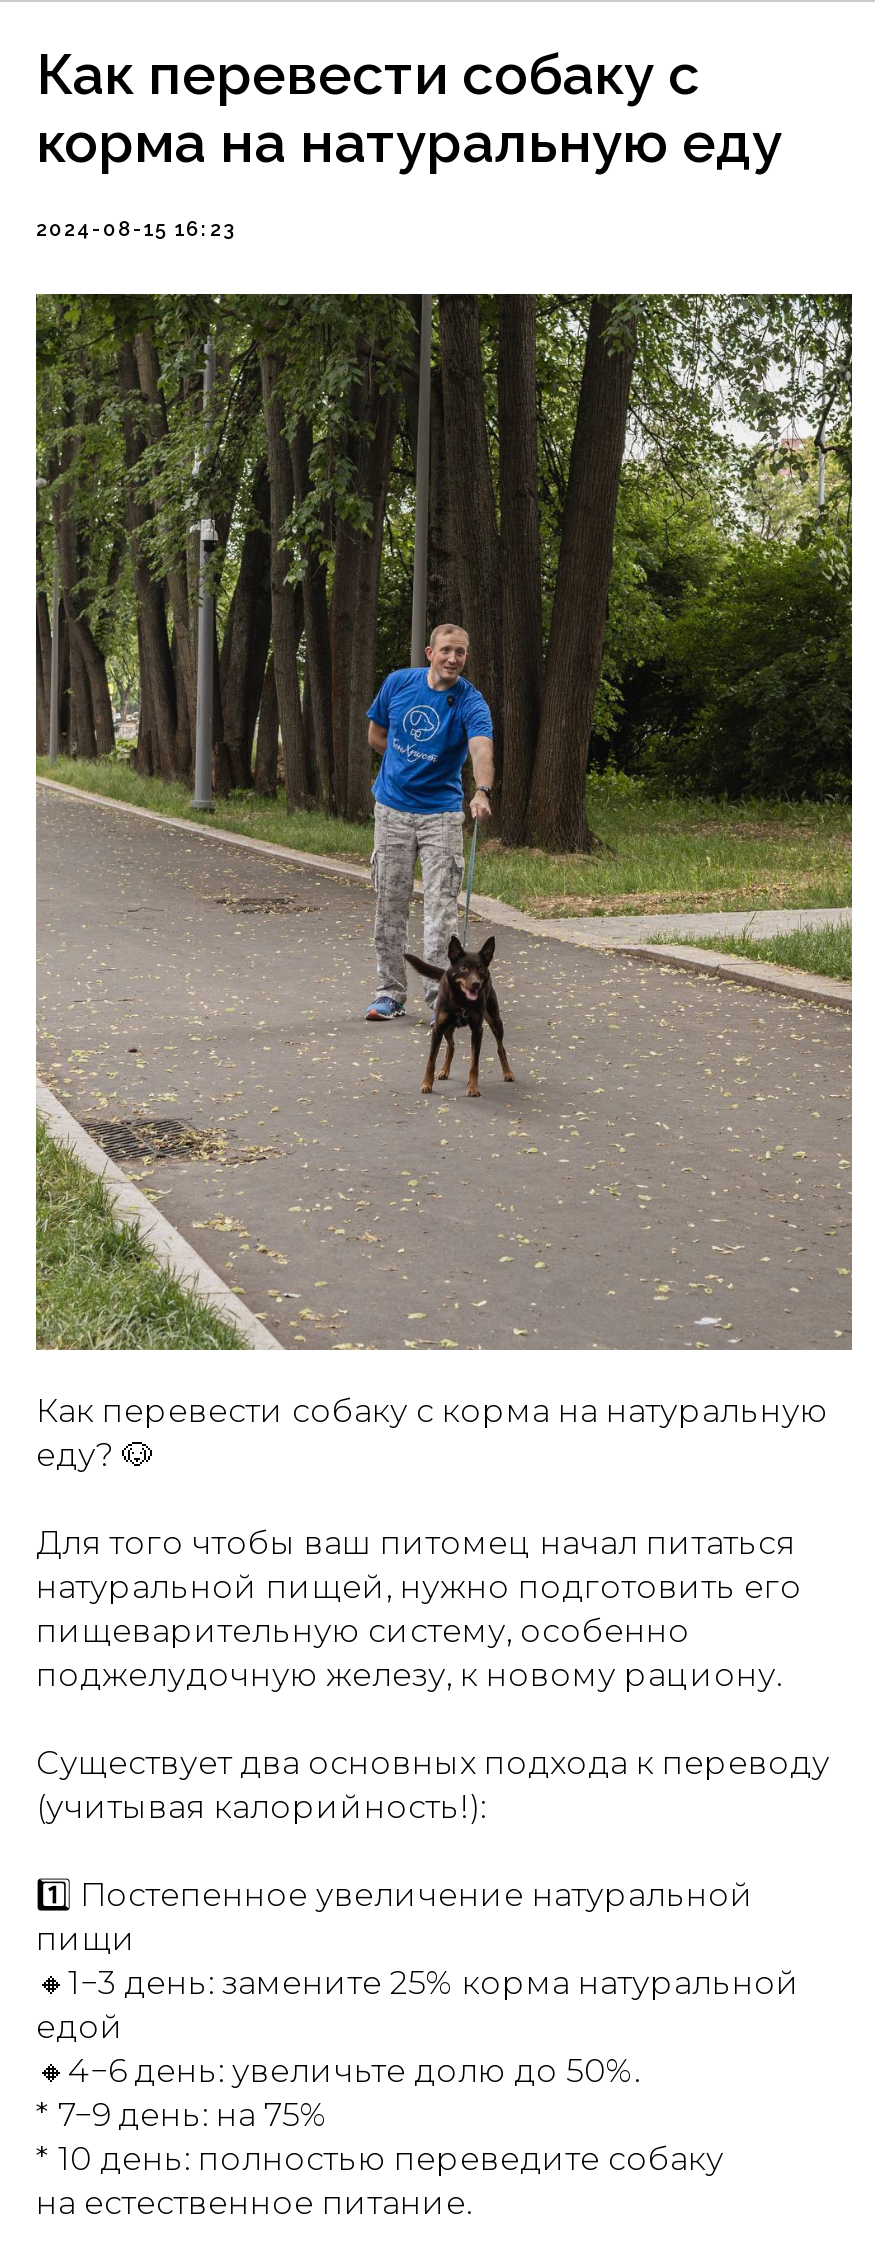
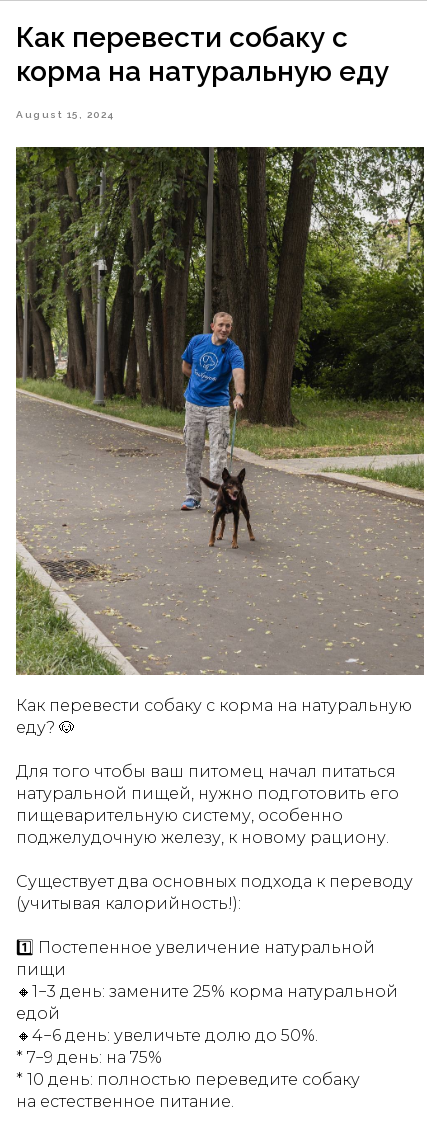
[36,218,236,240] 2024-08-15 16:23 -> [16,109,114,120] August 15, 2024

